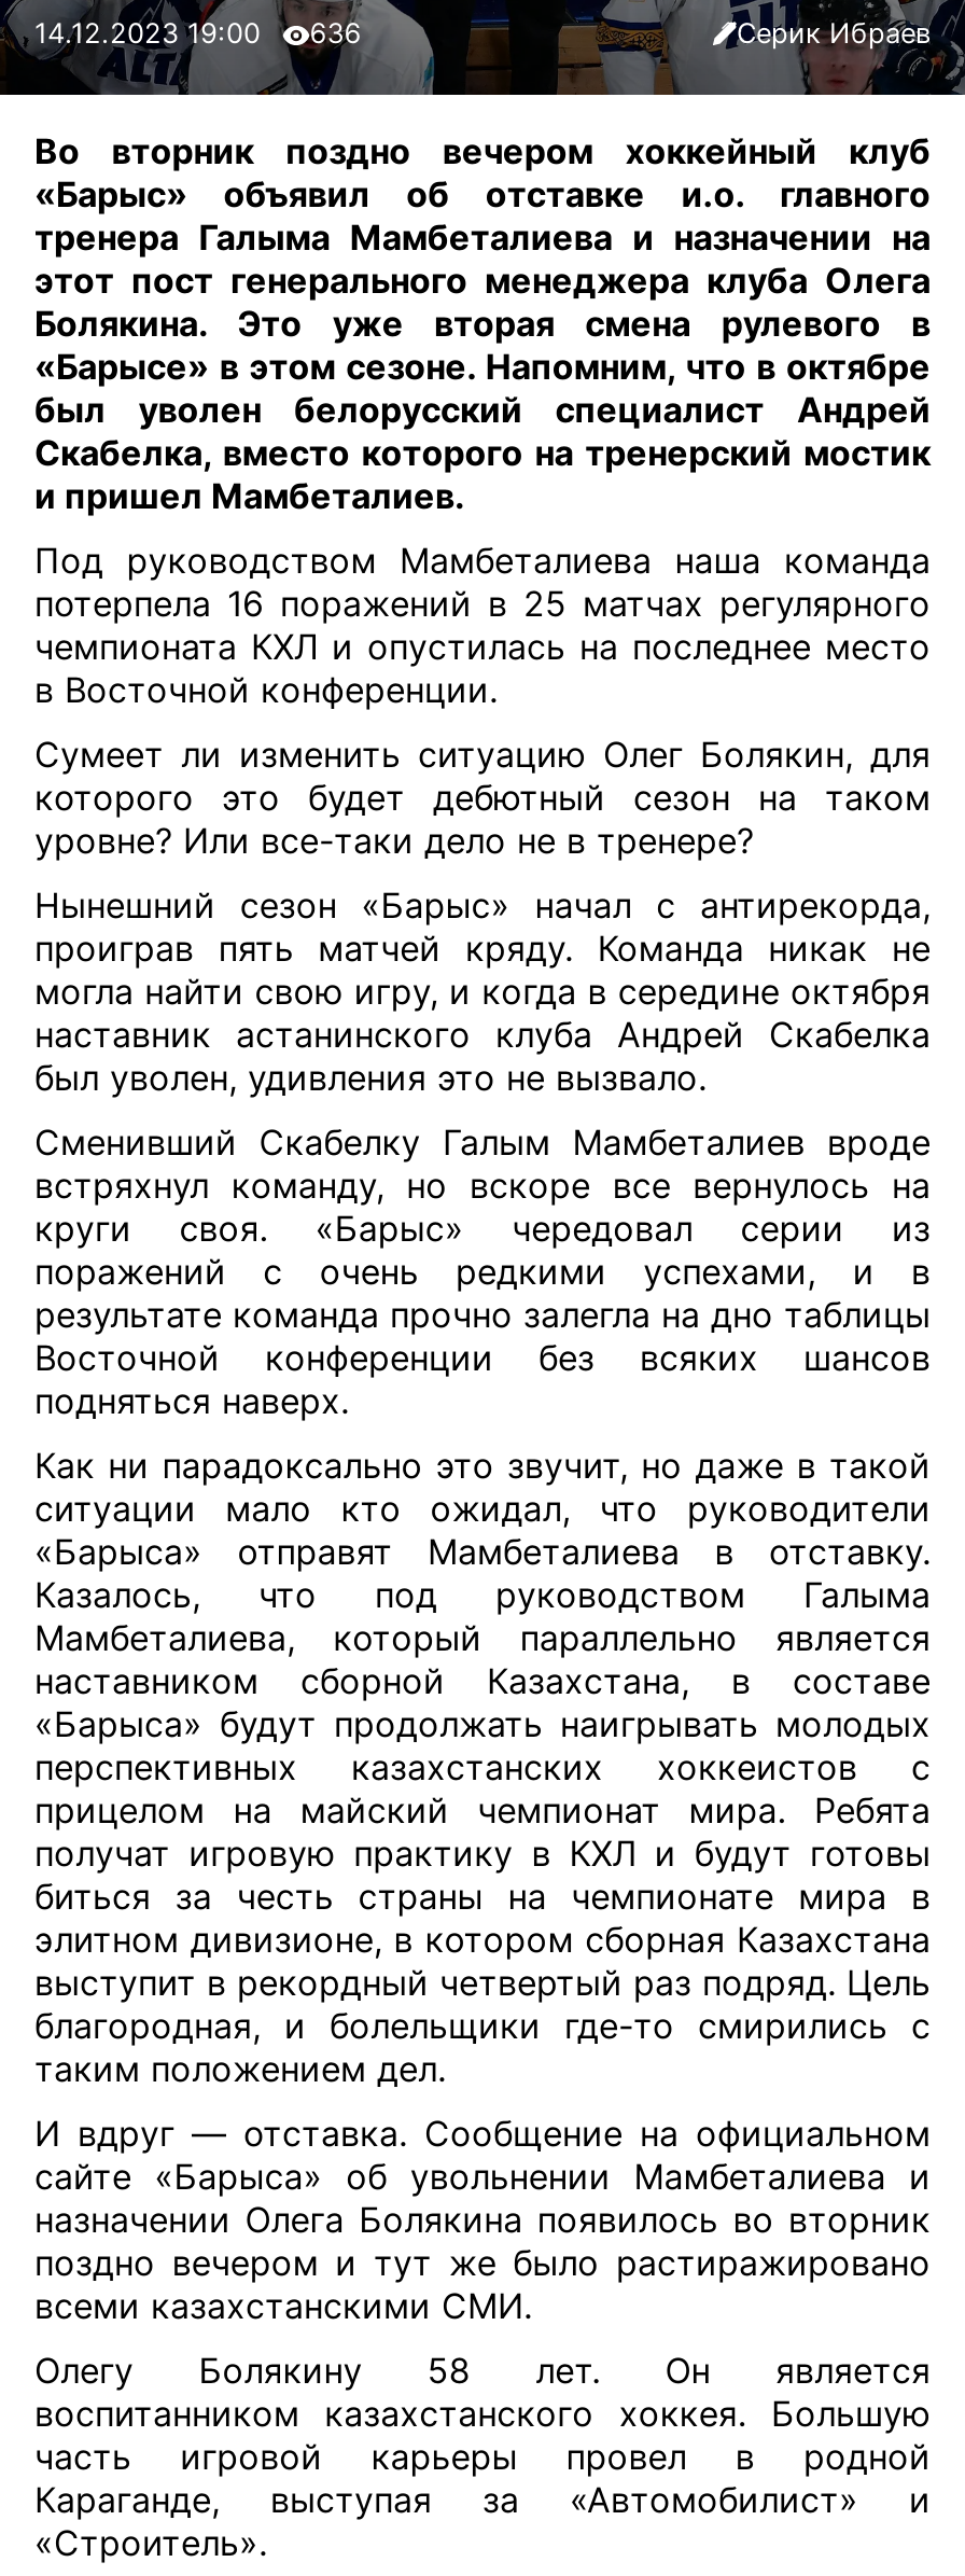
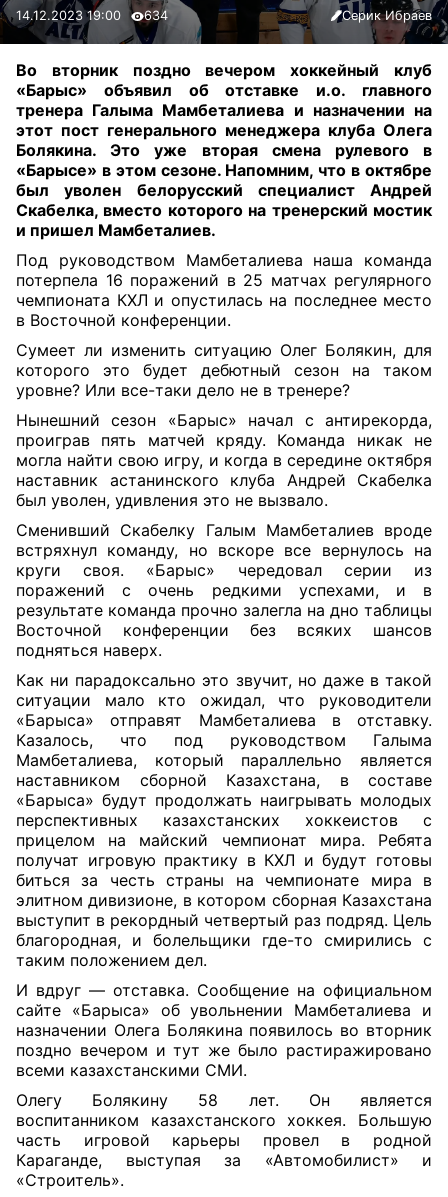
[34,18,361,50] 14.12.2023 19:00 636 -> [16,8,168,23] 14.12.2023 19:00 634

